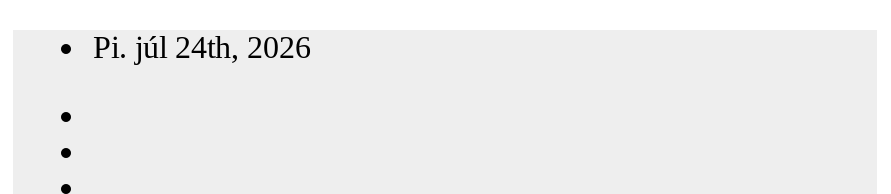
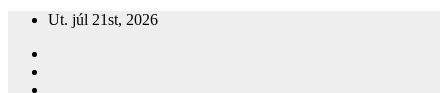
[93,30,311,64] Pi. júl 24th, 2026 -> [48,11,158,28] Ut. júl 21st, 2026

